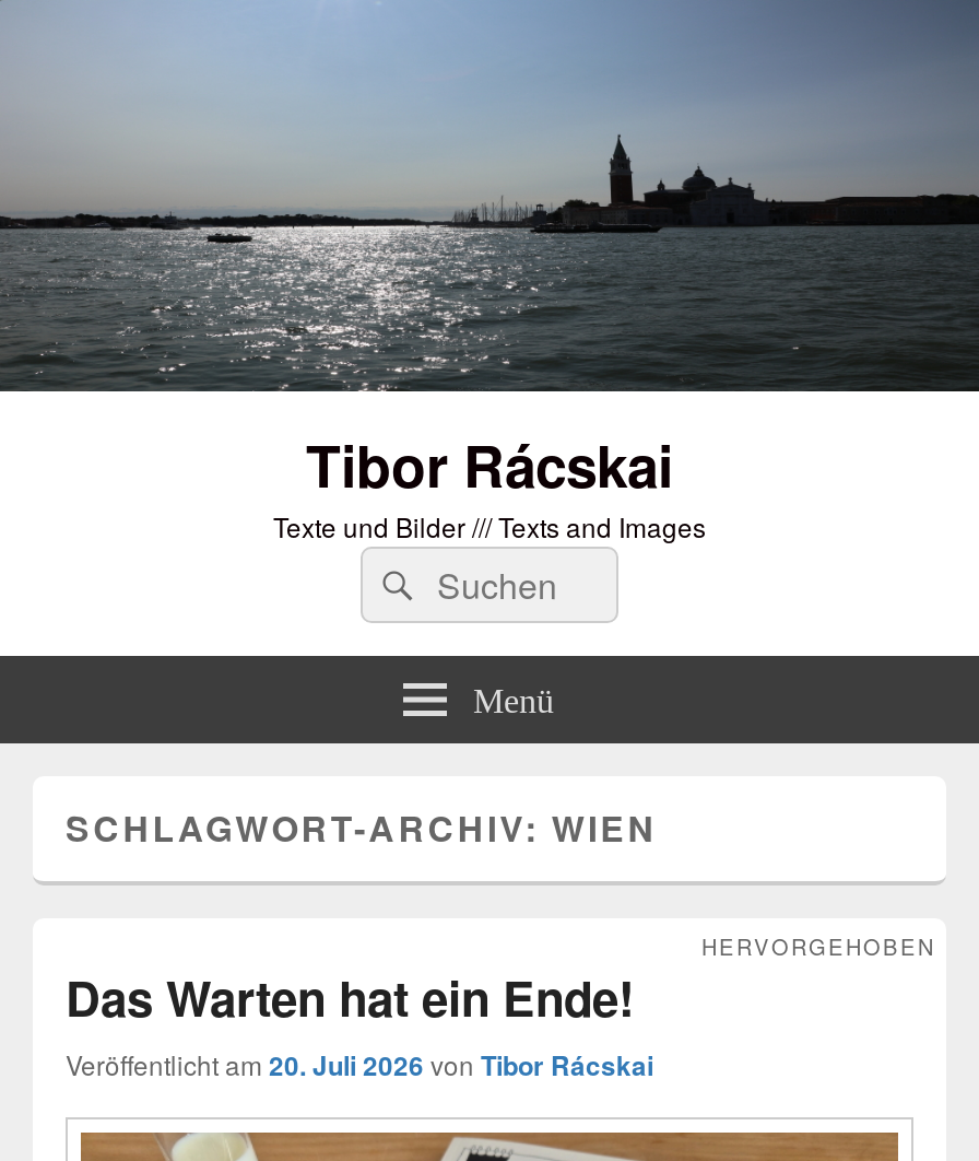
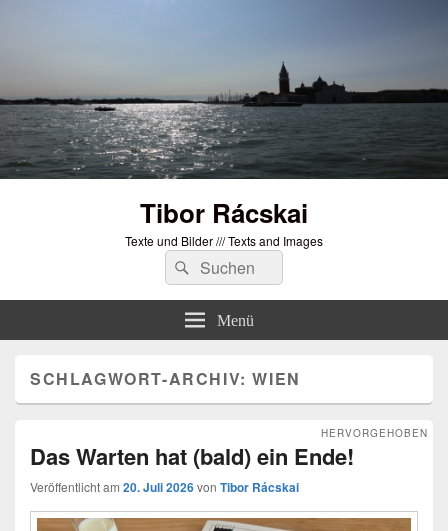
[66,962,634,1032] Das Warten hat ein Ende! -> [30,440,354,472] Das Warten hat (bald) ein Ende!

